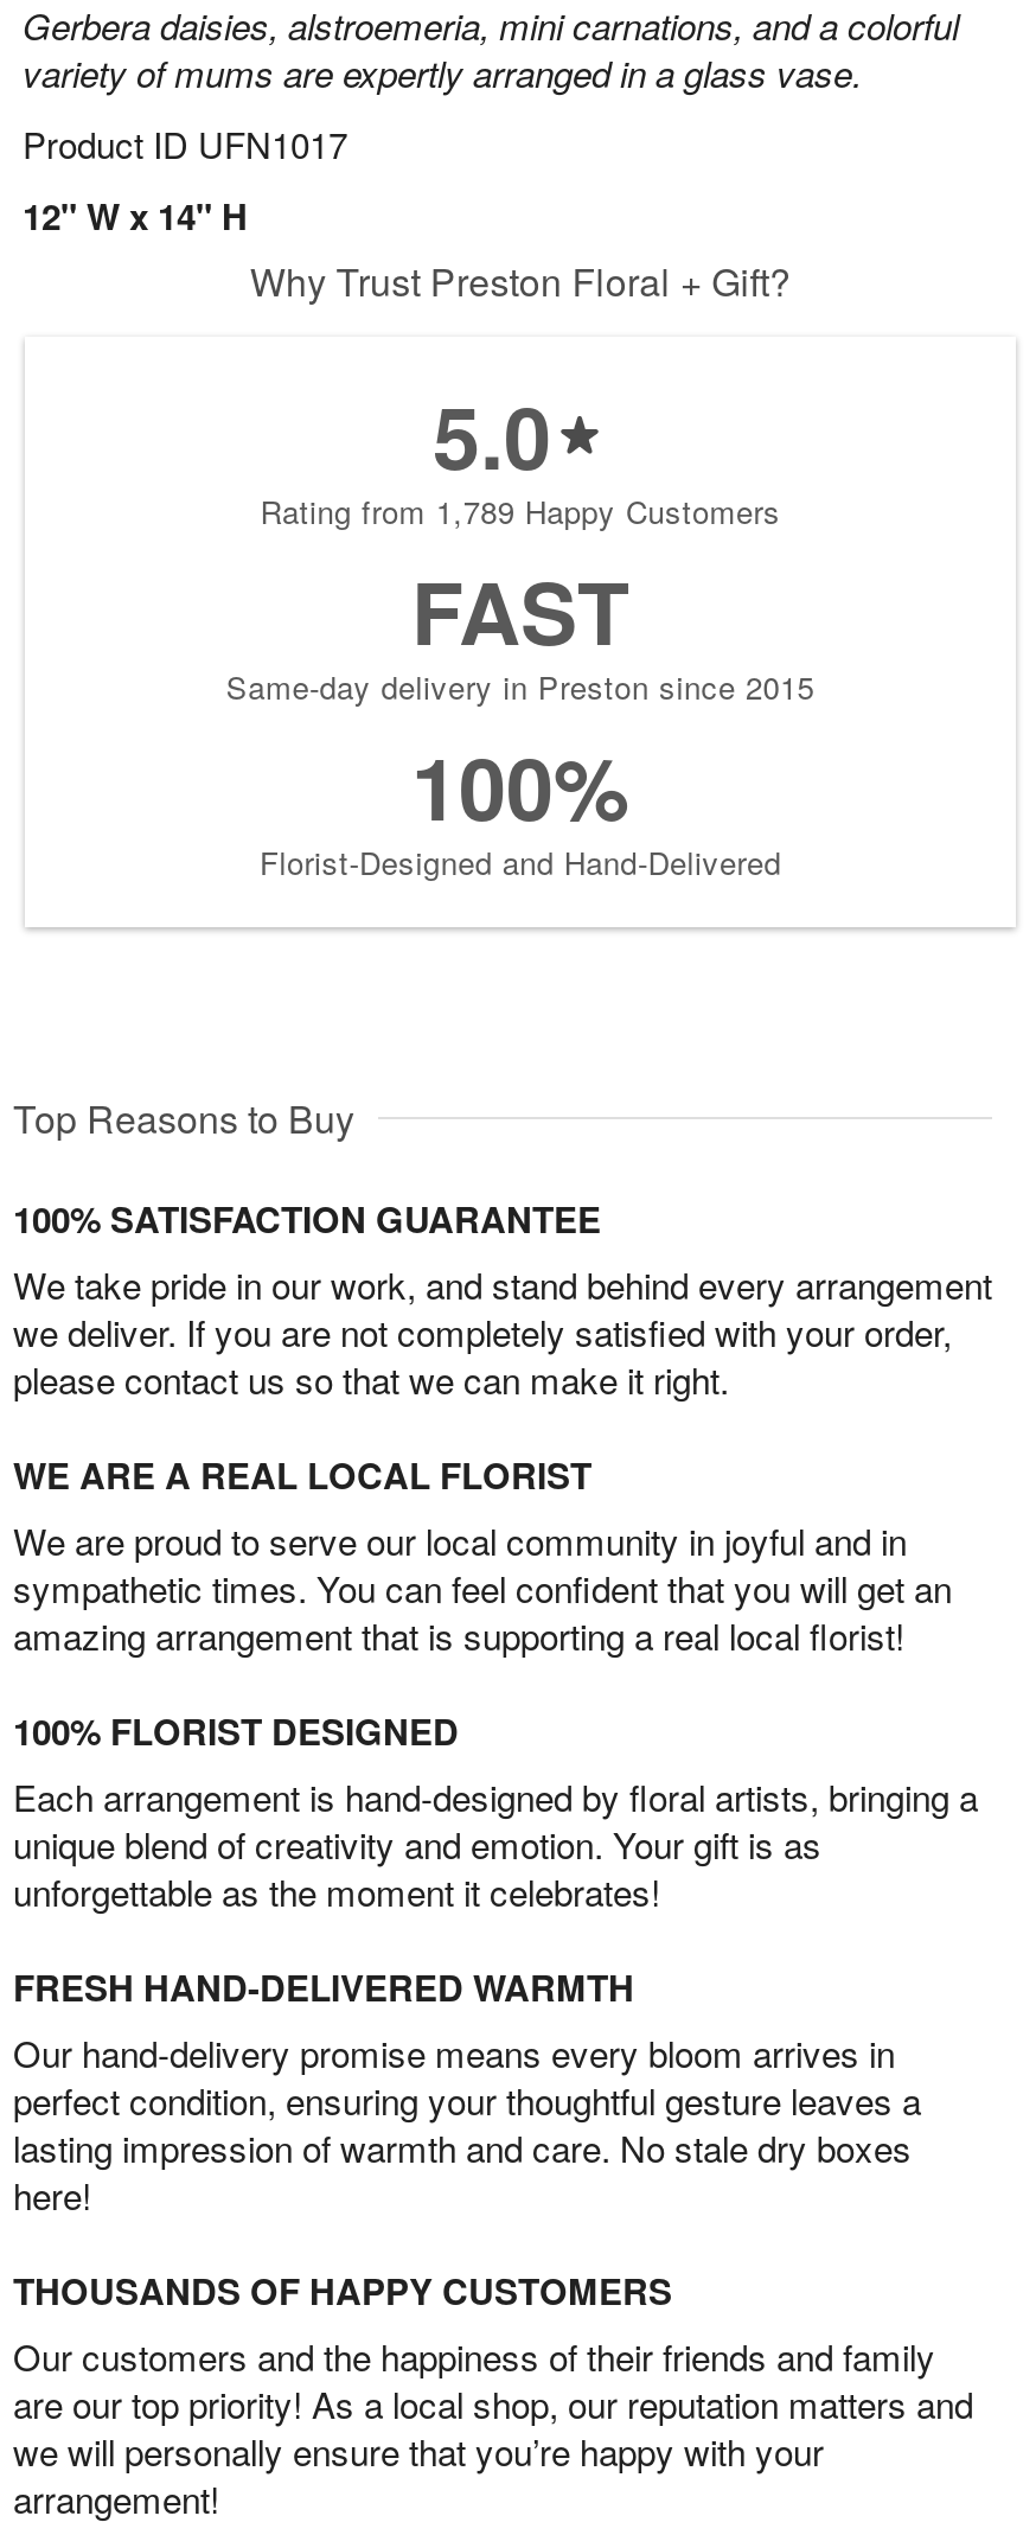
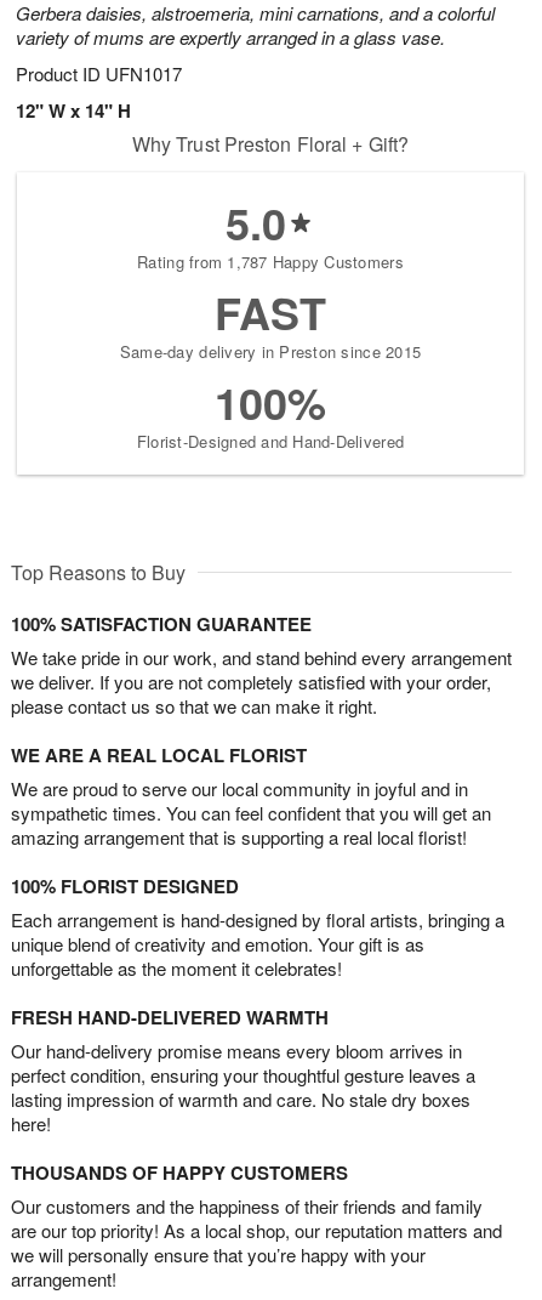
[260,489,781,535] Rating from 1,789 Happy Customers -> [137,251,404,274] Rating from 1,787 Happy Customers

